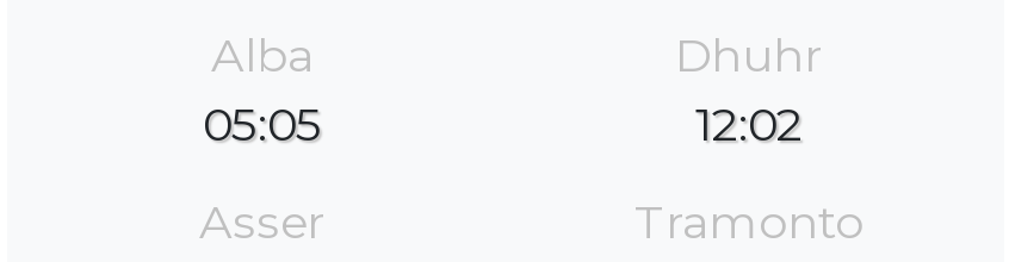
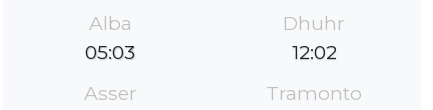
[203,96,322,153] 05:05 -> [85,40,135,64] 05:03

